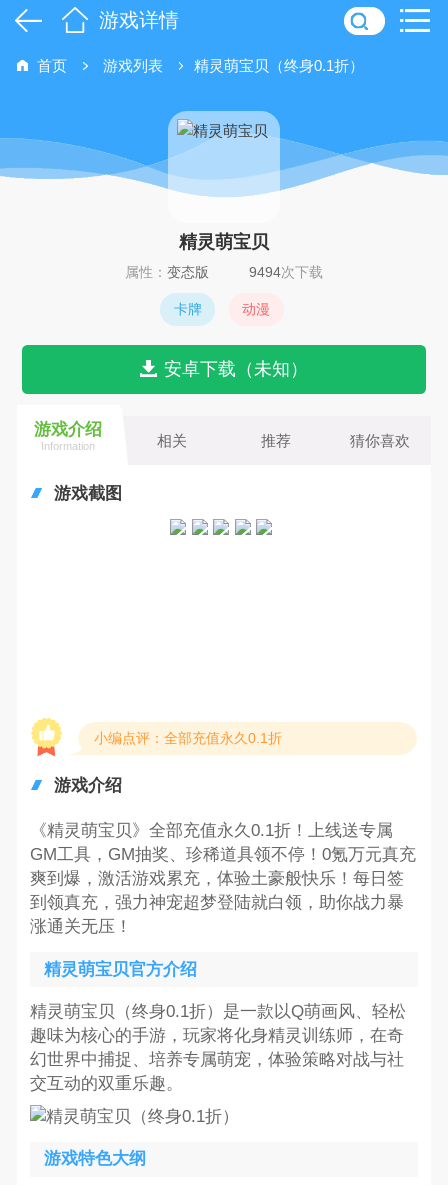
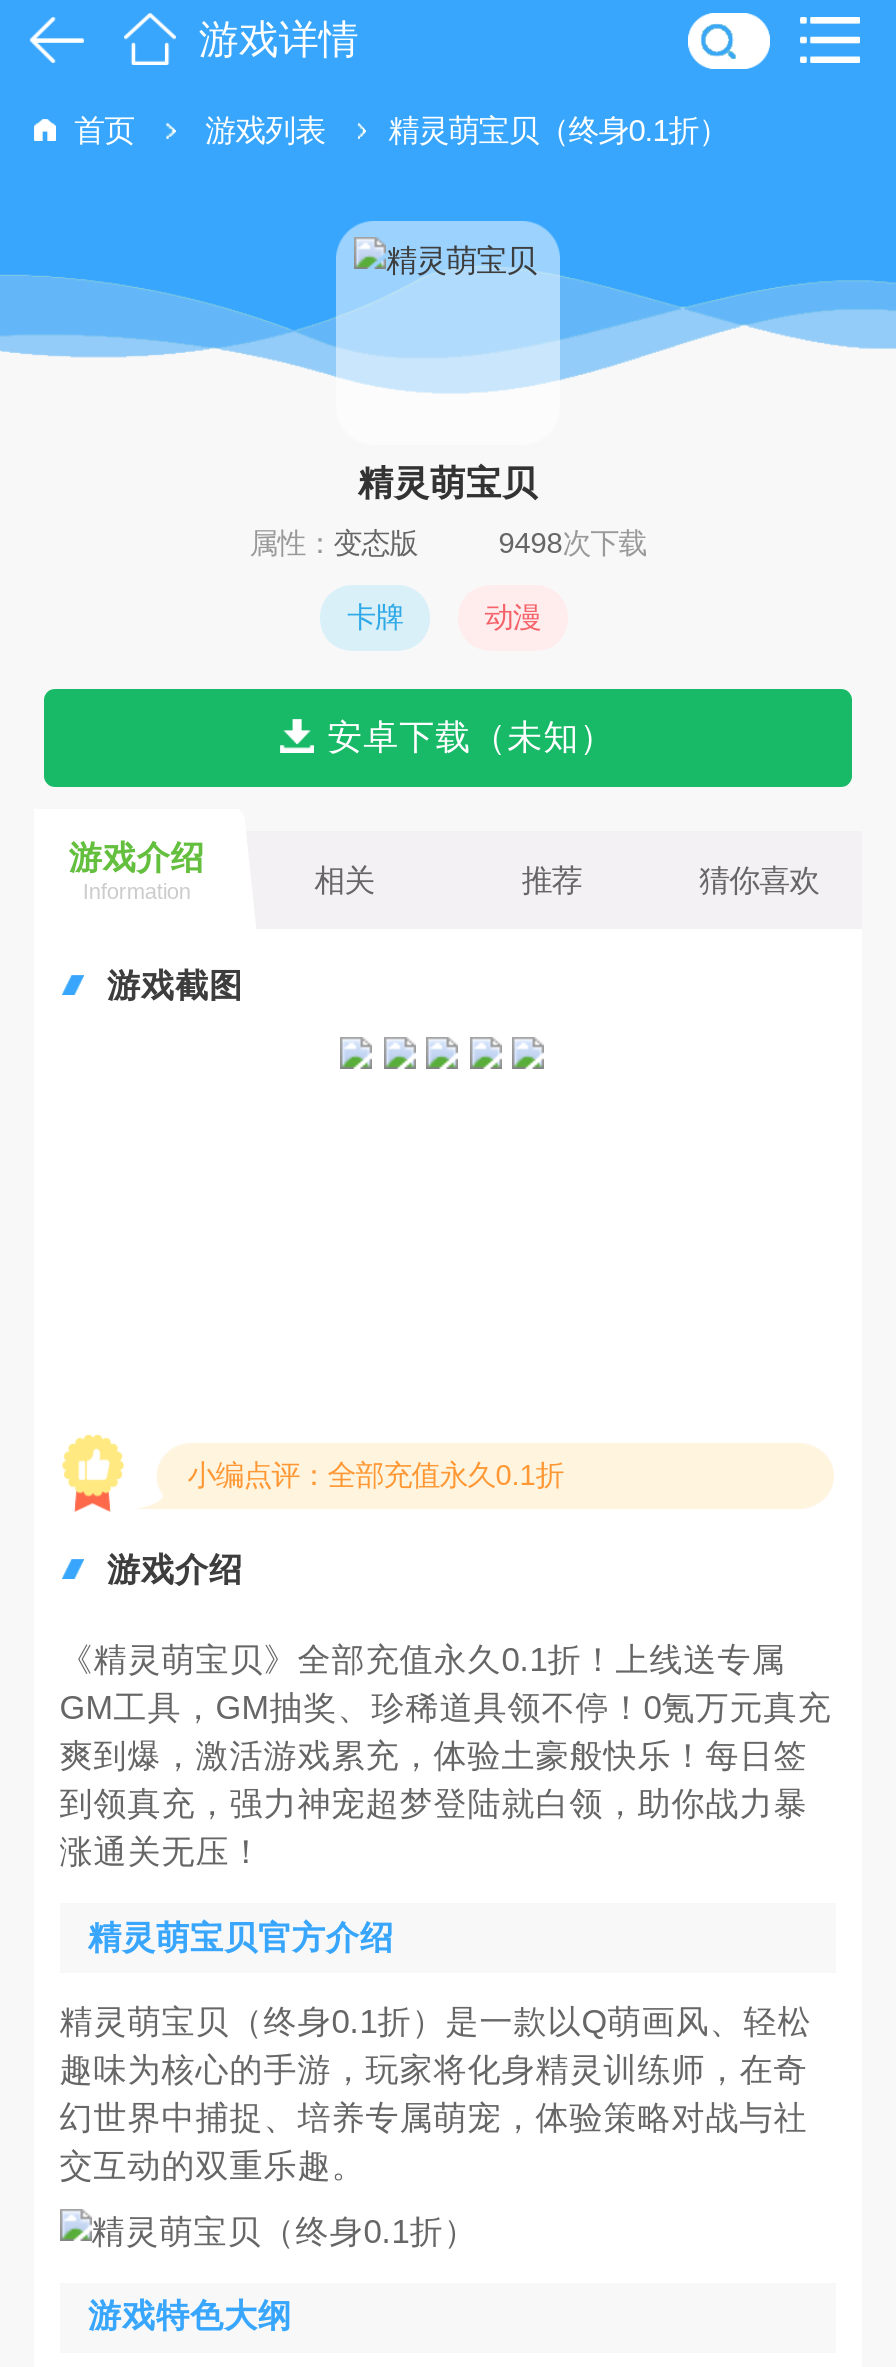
[249,264,323,280] 9494次下载 -> [498,527,646,559] 9498次下载

